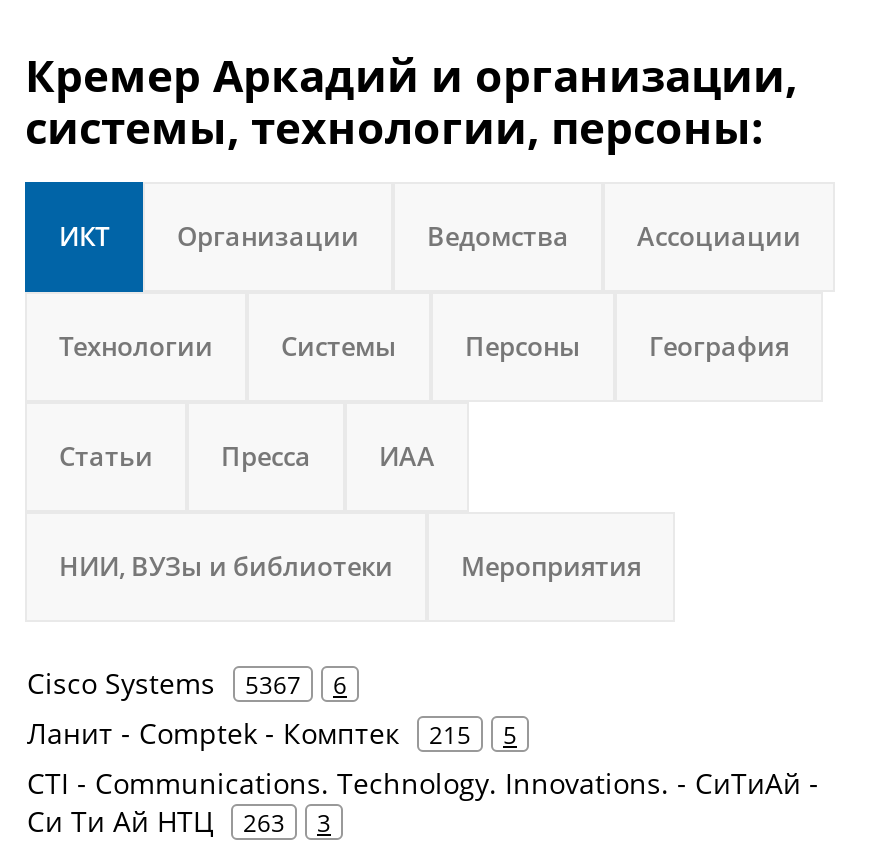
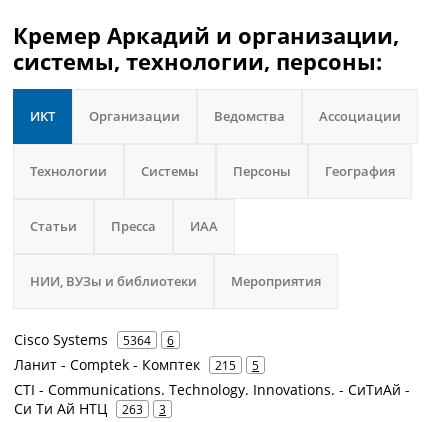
[27,664,347,702] Cisco Systems 5367 6 -> [14,330,174,349] Cisco Systems 5364 6

